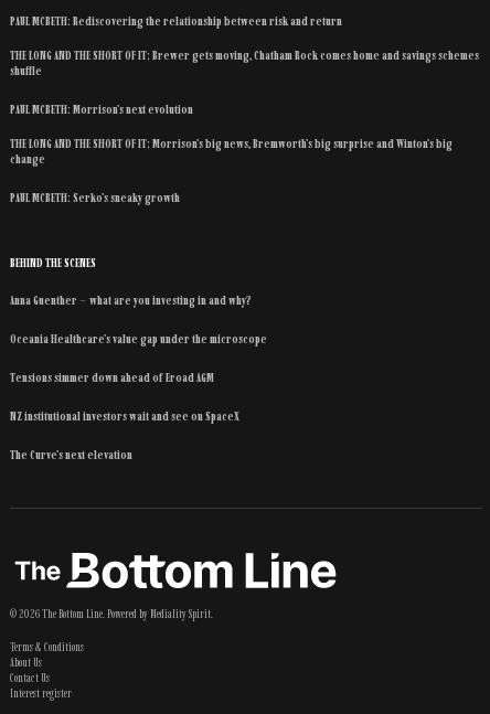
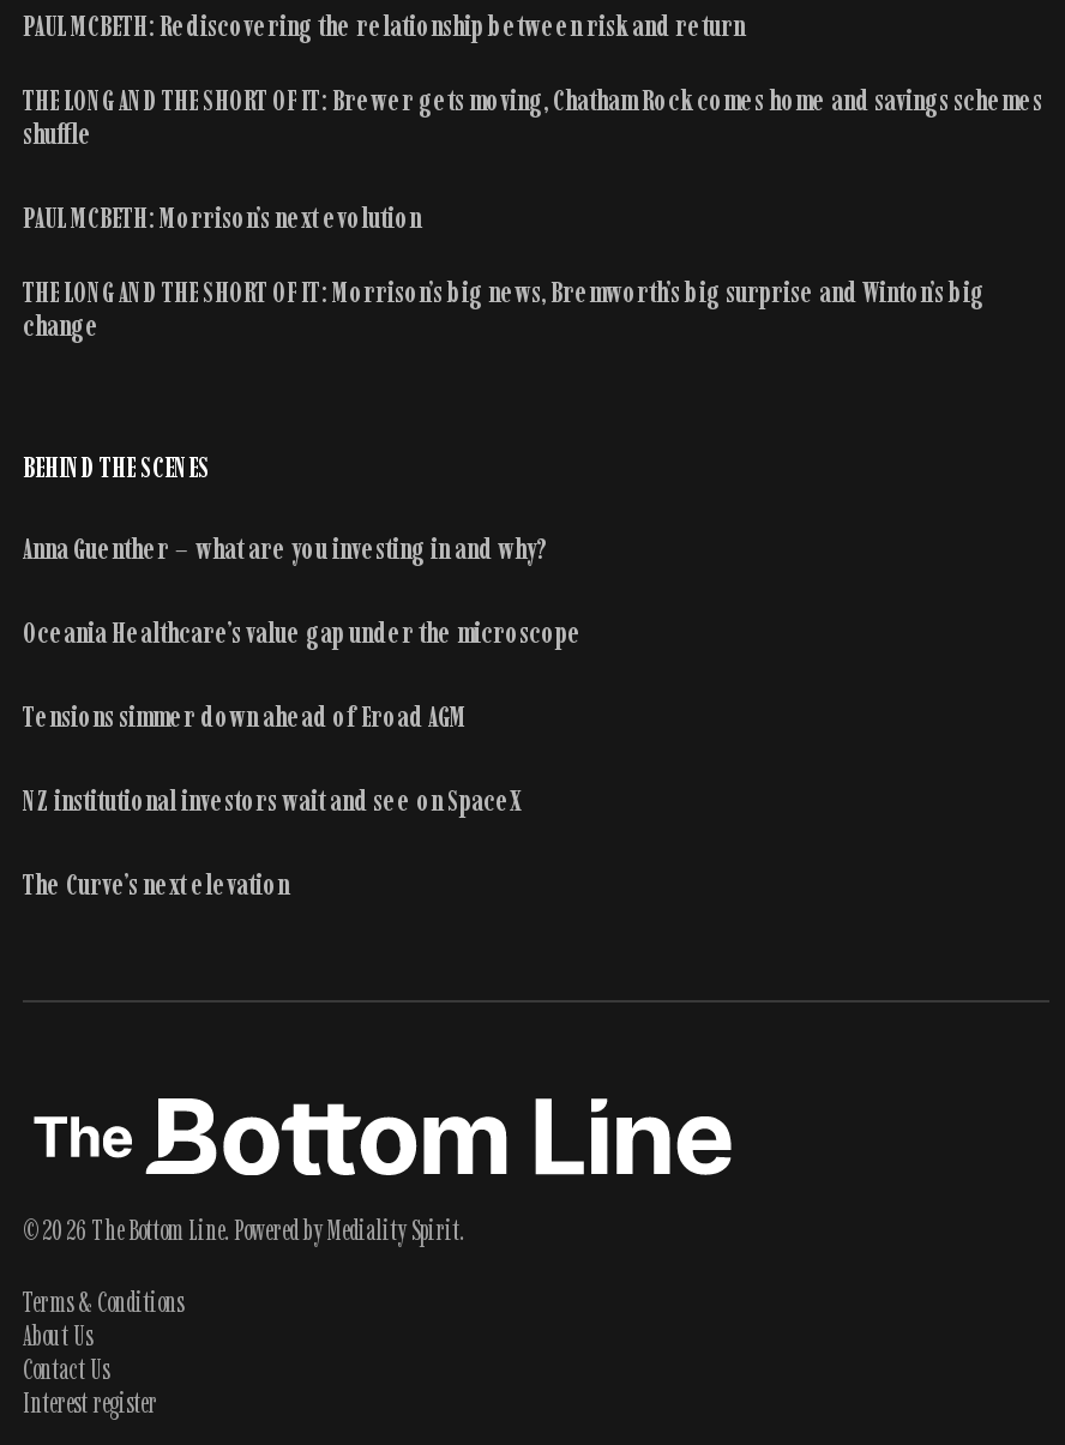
[10,190,180,205] PAUL MCBETH: Serko’s sneaky growth -> none

